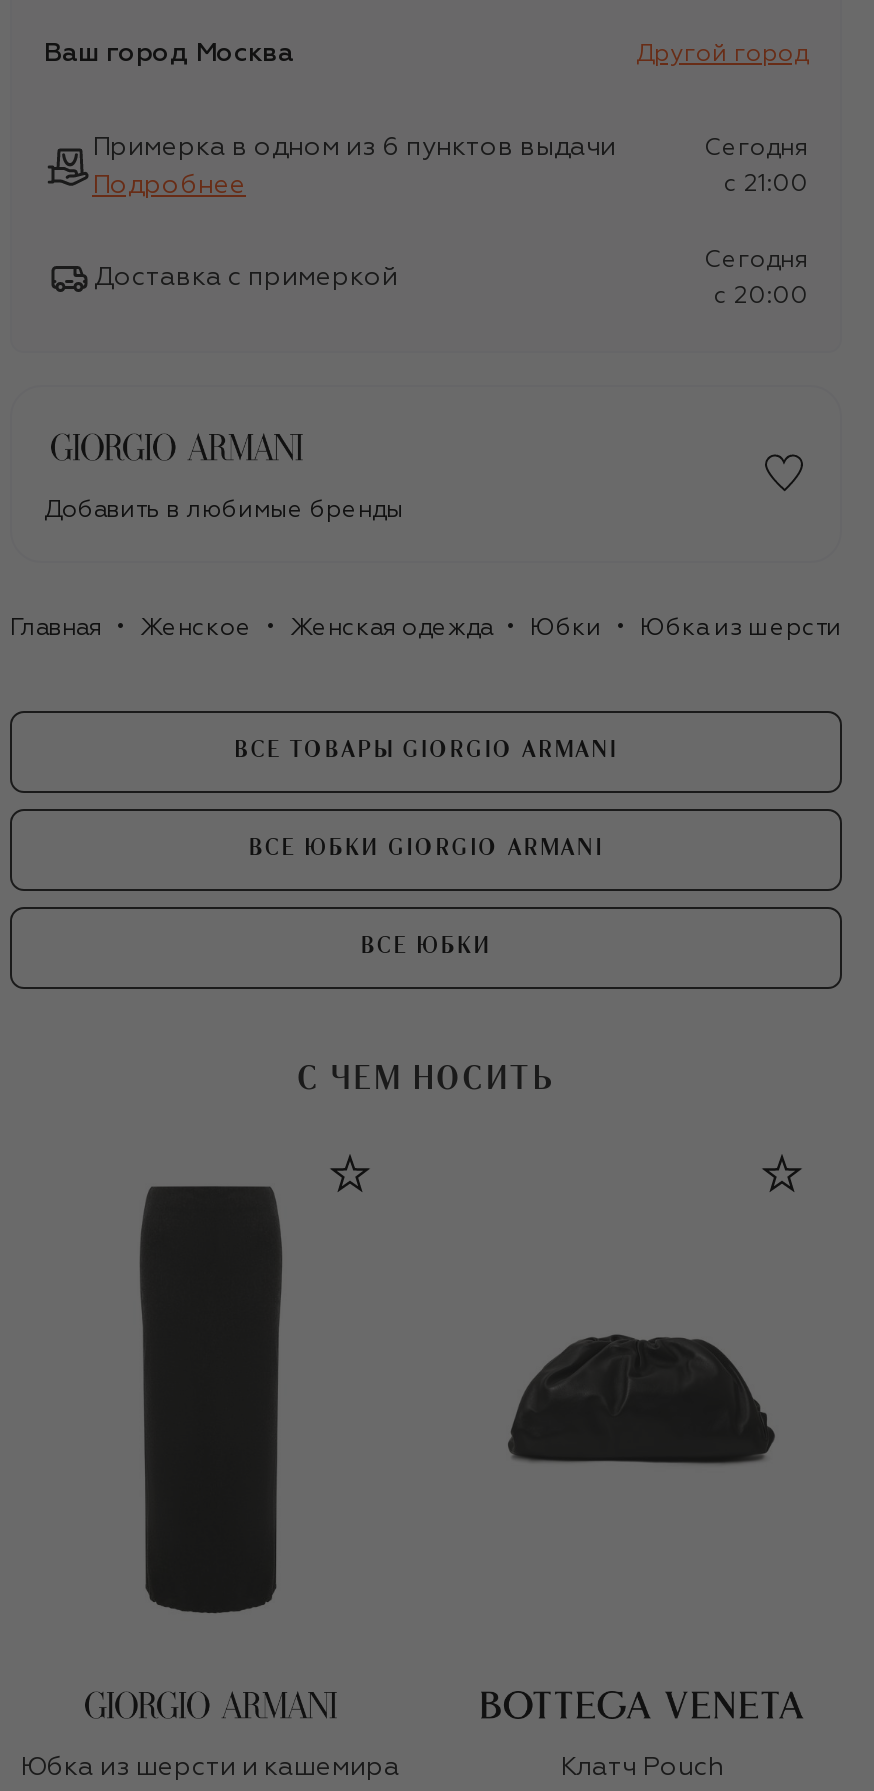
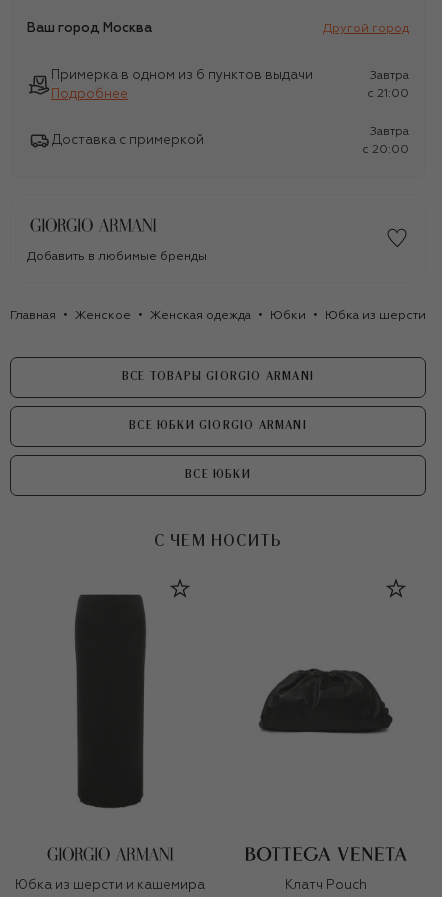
[704,136,808,160] Сегодня -> [370,70,409,82] Завтра
[704,248,808,272] Сегодня -> [370,126,409,138] Завтра

